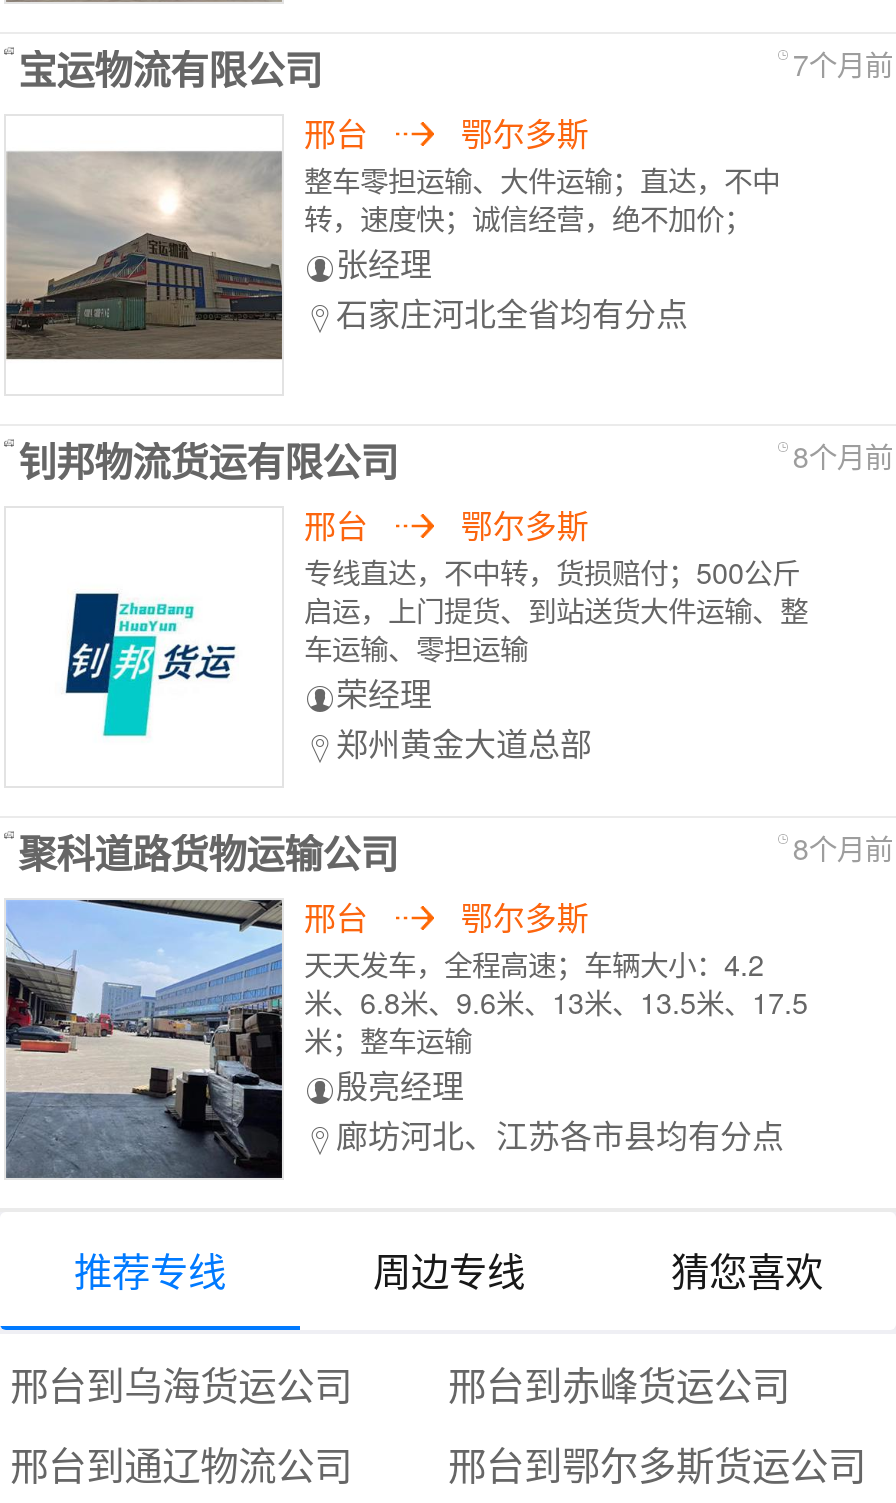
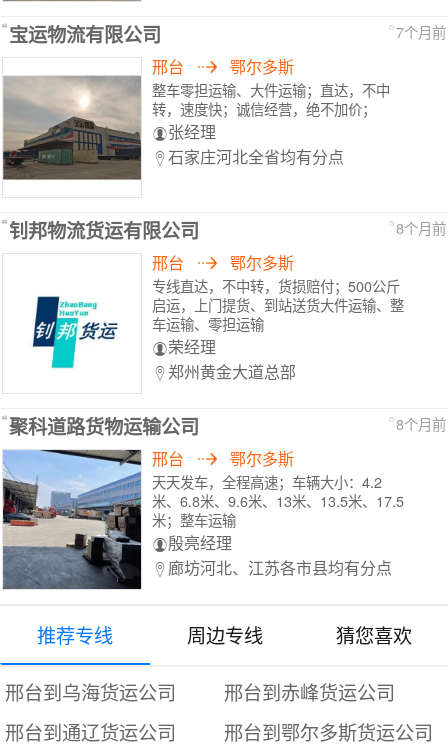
[10,1436,352,1490] 邢台到通辽物流公司 -> [5,718,176,745] 邢台到通辽货运公司

